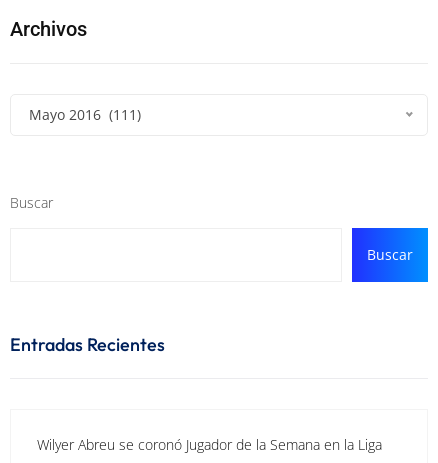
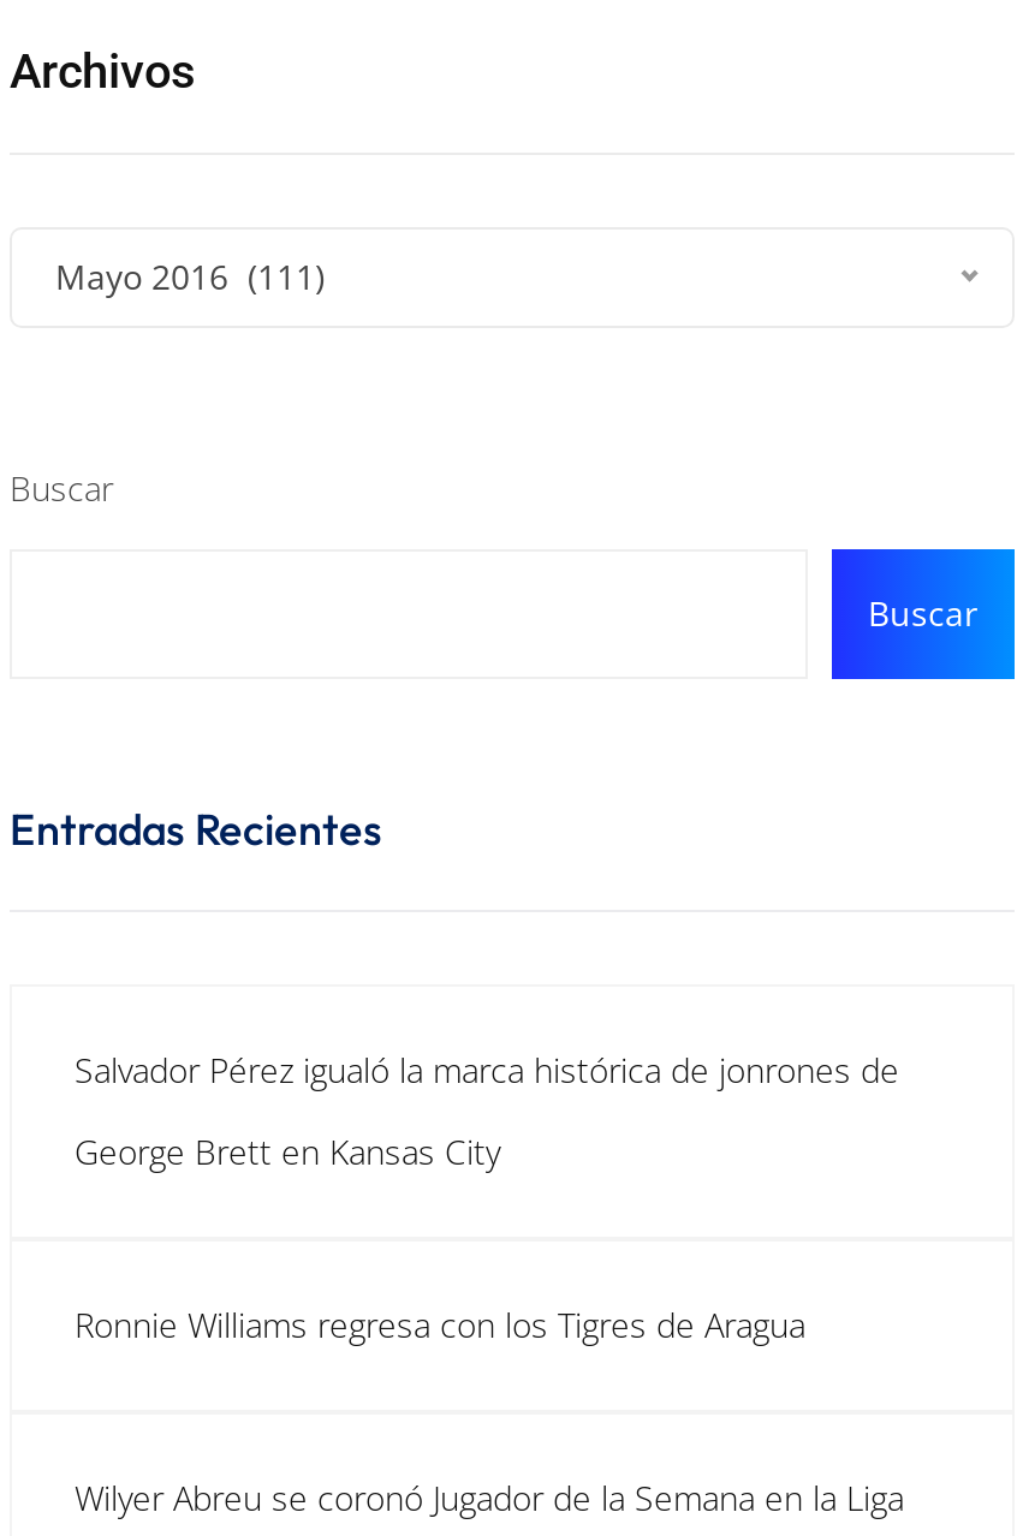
none -> [75,1046,899,1173] Salvador Pérez igualó la marca histórica de jonrones de | George Brett en Kansas City
none -> [75,1300,805,1346] Ronnie Williams regresa con los Tigres de Aragua

